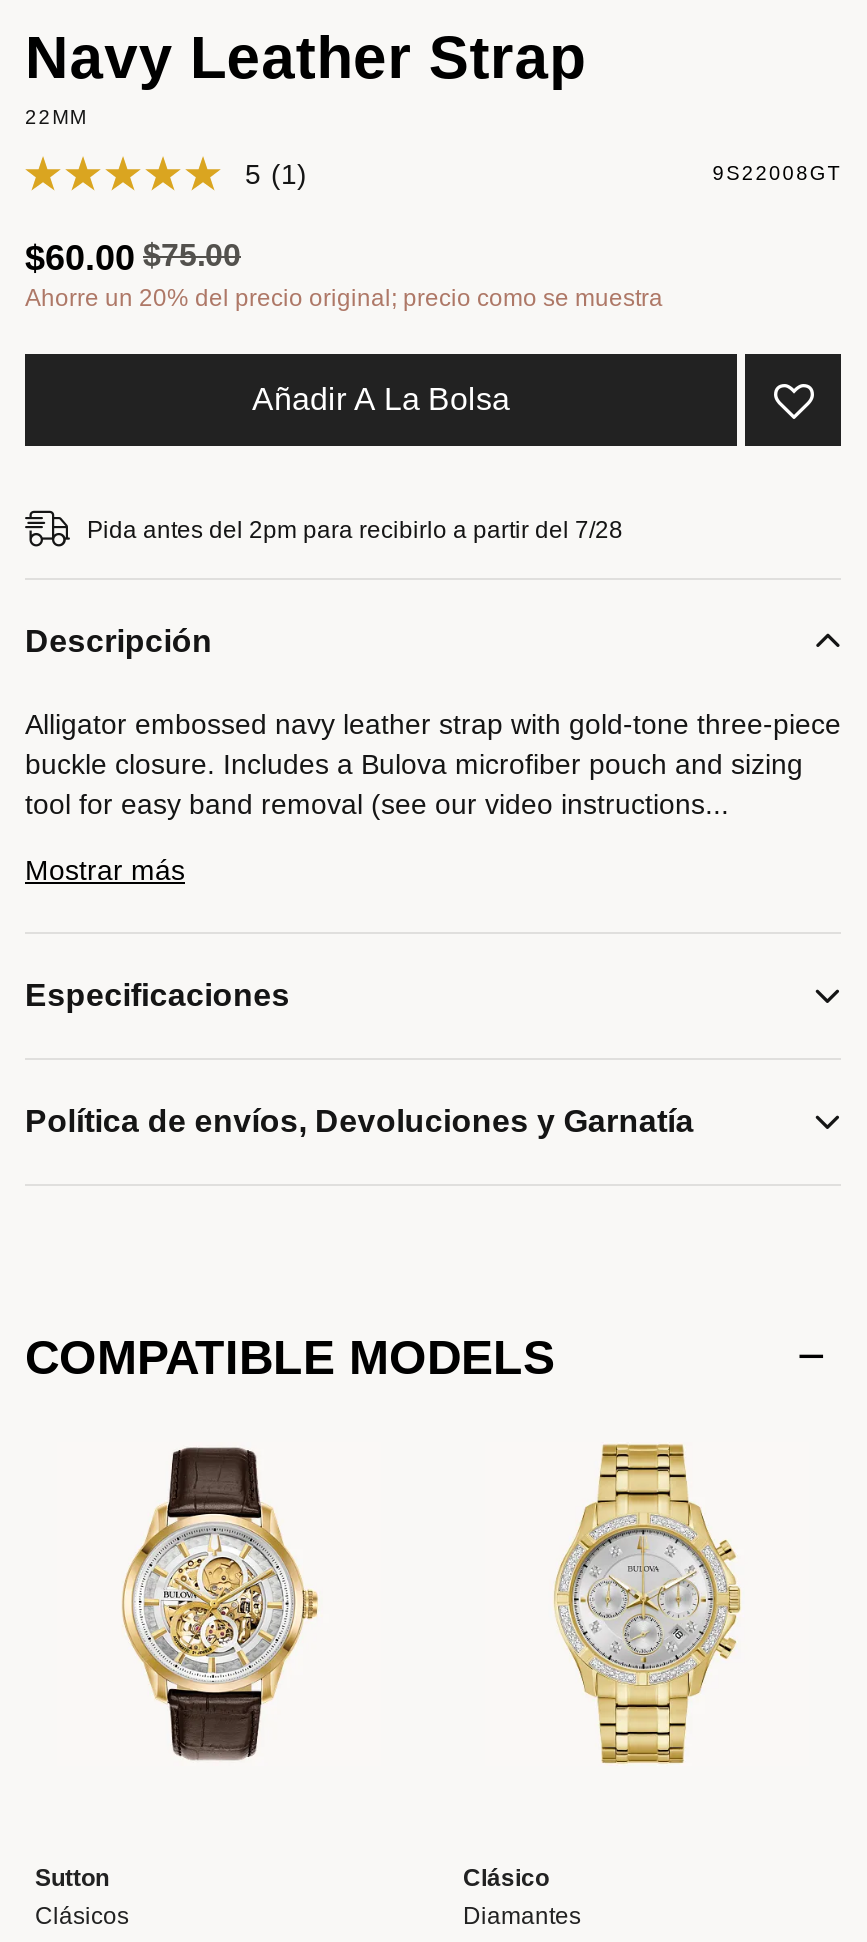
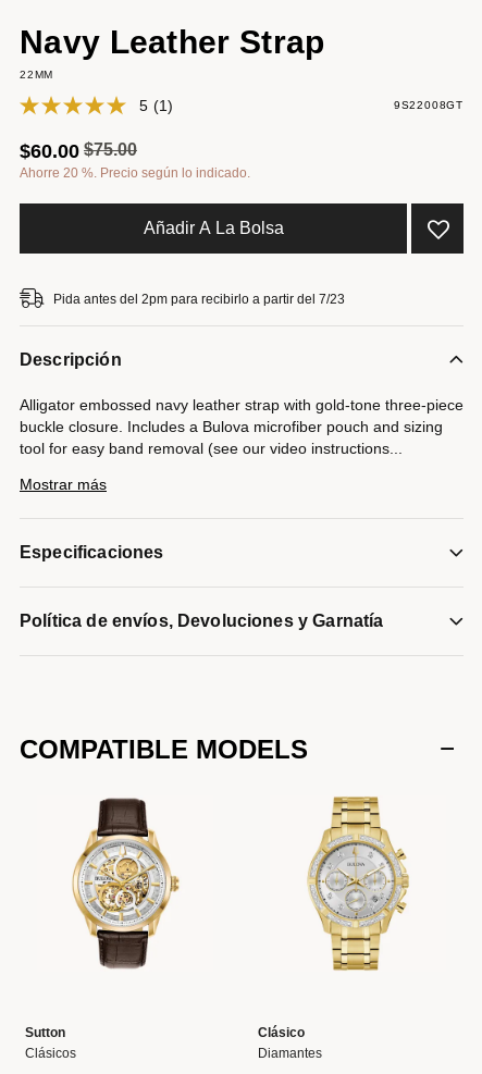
[25,284,663,312] Ahorre un 20% del precio original; precio como se muestra -> [20,165,250,181] Ahorre 20 %. Precio según lo indicado.
[87,516,623,544] Pida antes del 2pm para recibirlo a partir del 7/28 -> [53,292,345,307] Pida antes del 2pm para recibirlo a partir del 7/23

